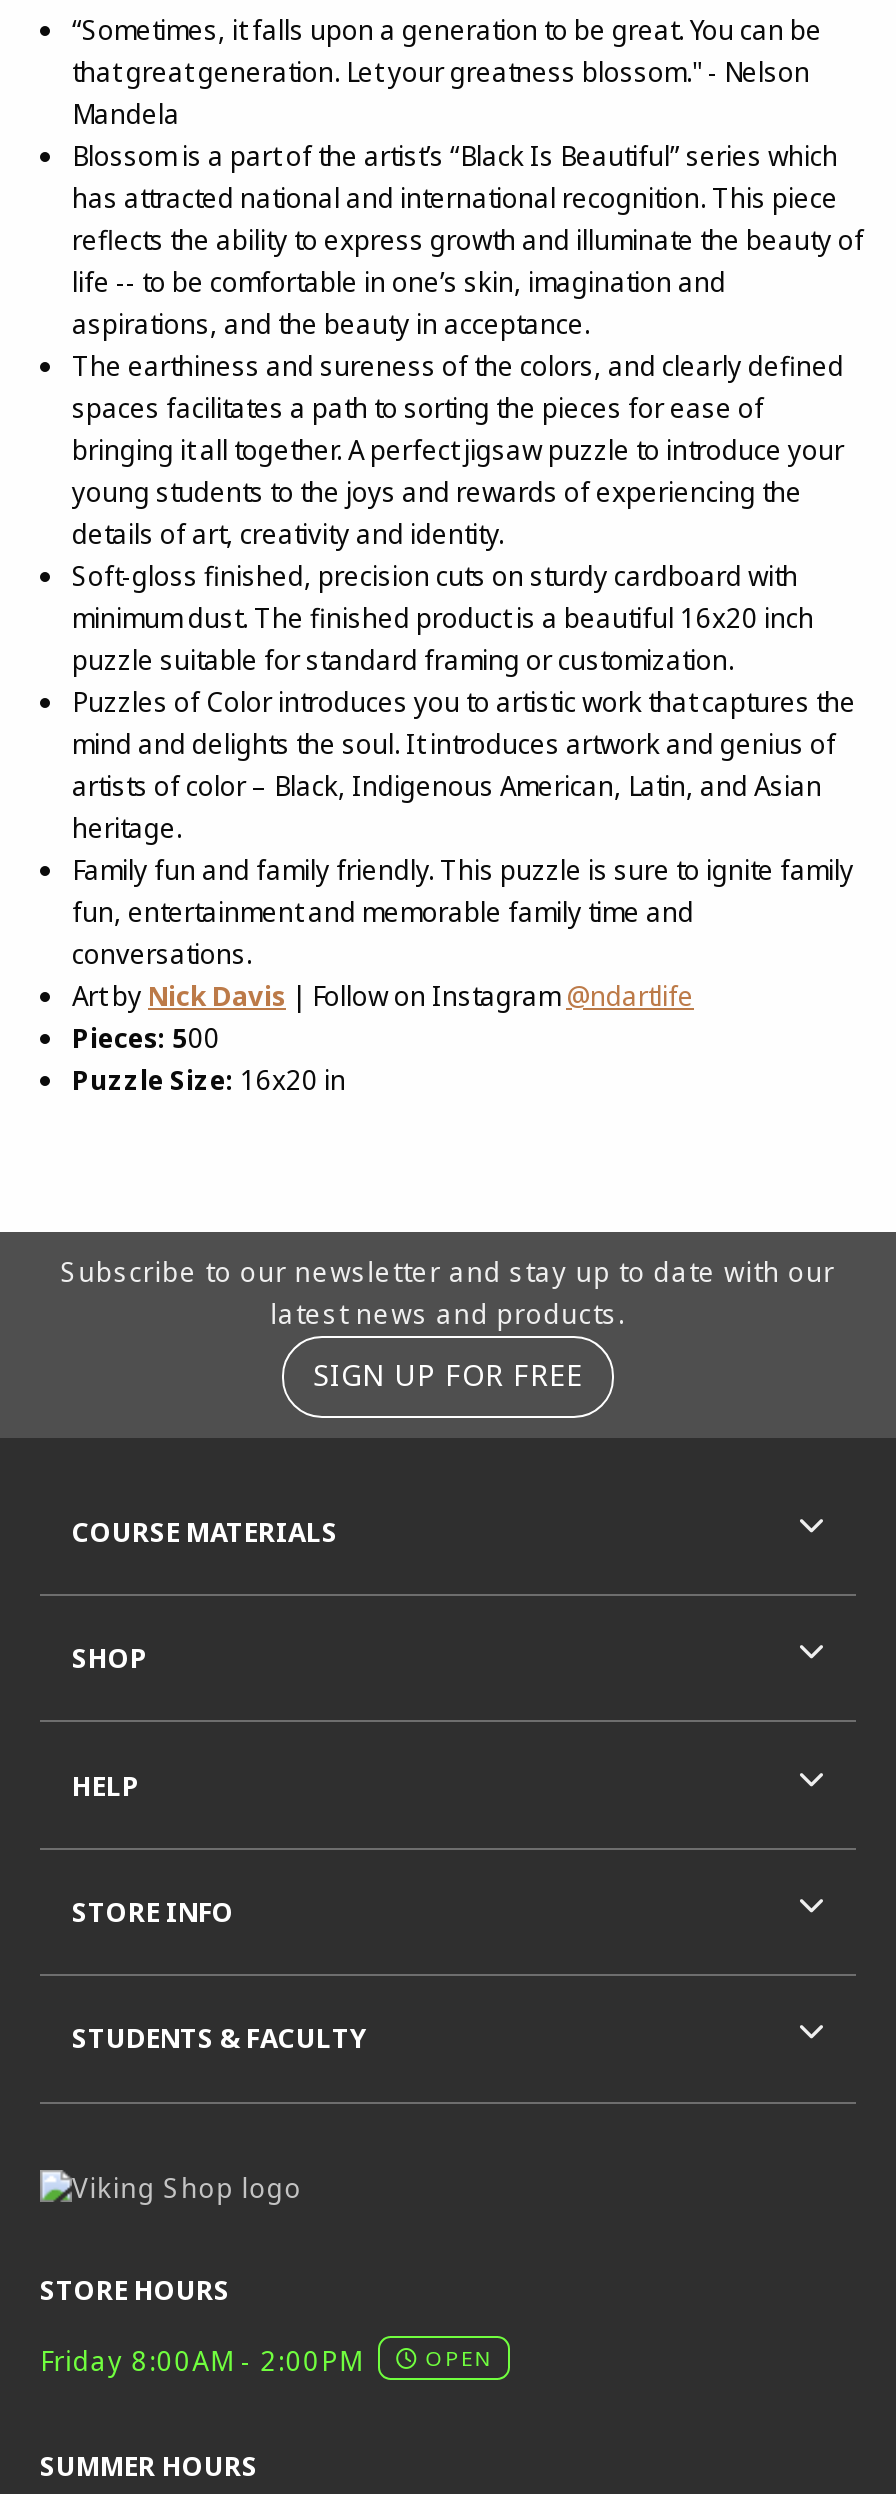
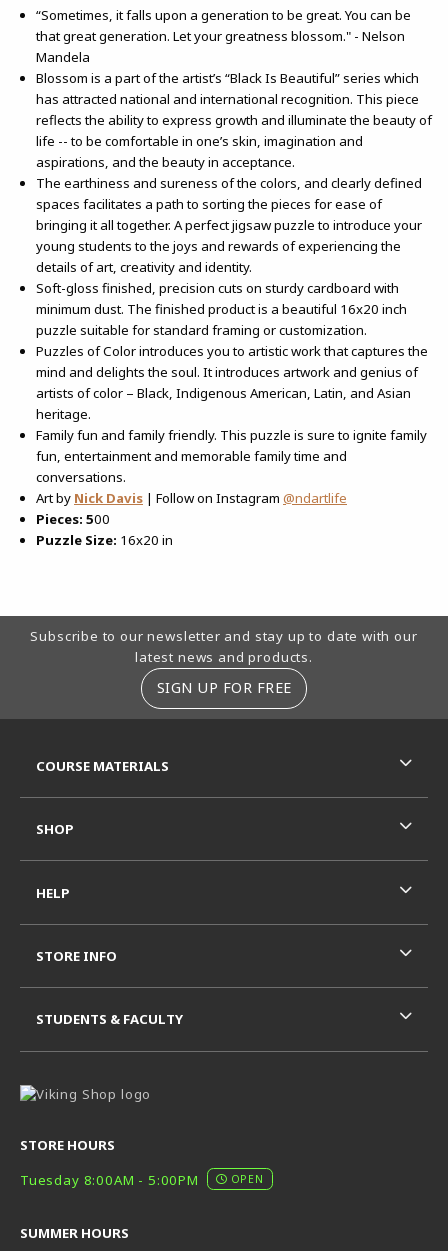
[40,2342,492,2378] Friday 8:00AM - 2:00PM OPEN -> [20,1171,264,1189] Tuesday 8:00AM - 5:00PM OPEN

